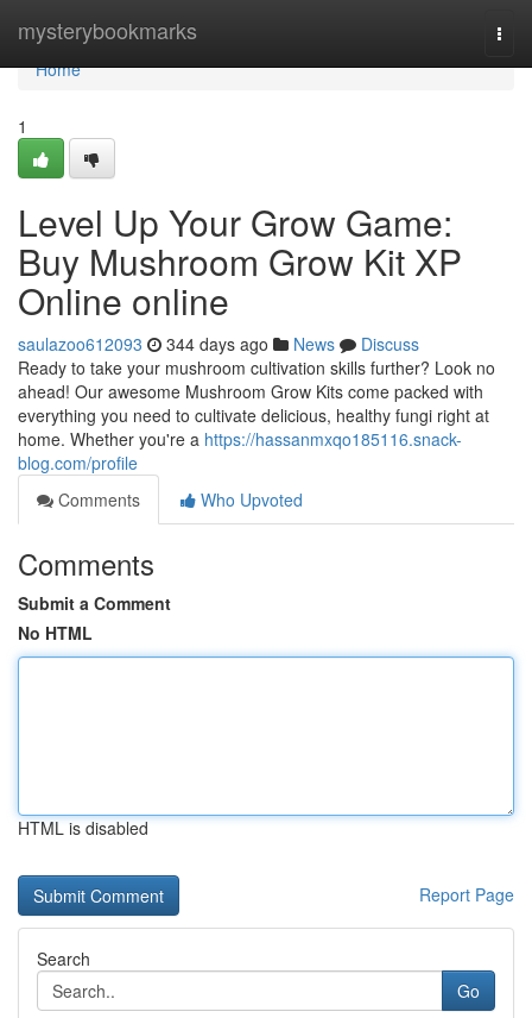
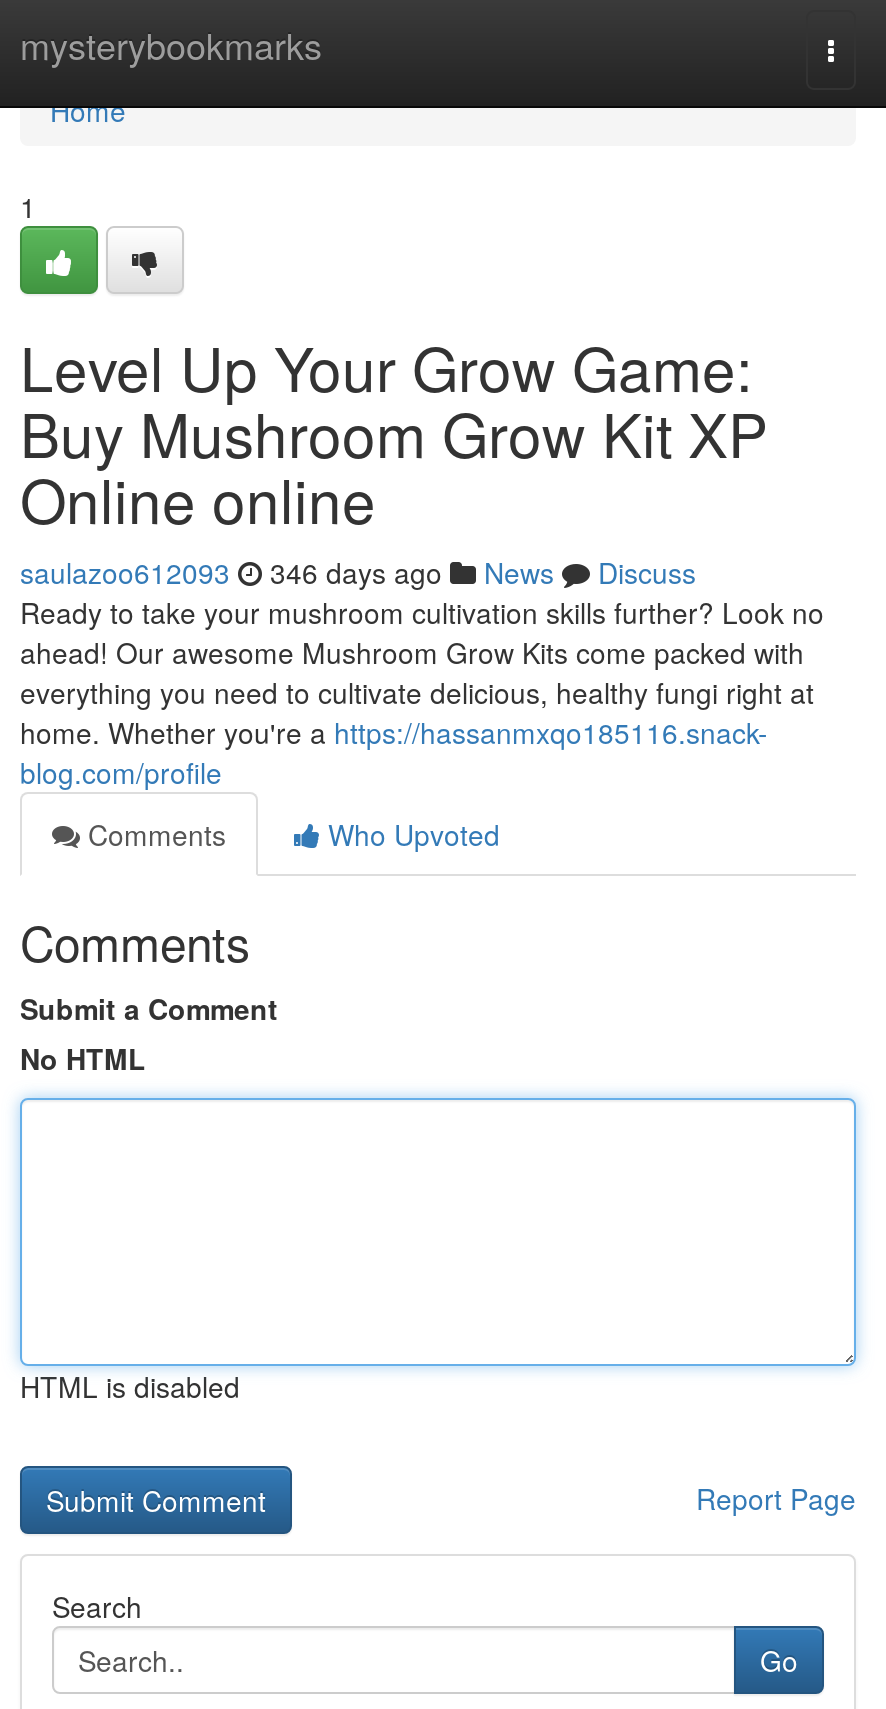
[18,332,419,356] saulazoo612093 344 days ago News Discuss -> [20,552,696,592] saulazoo612093 346 days ago News Discuss

